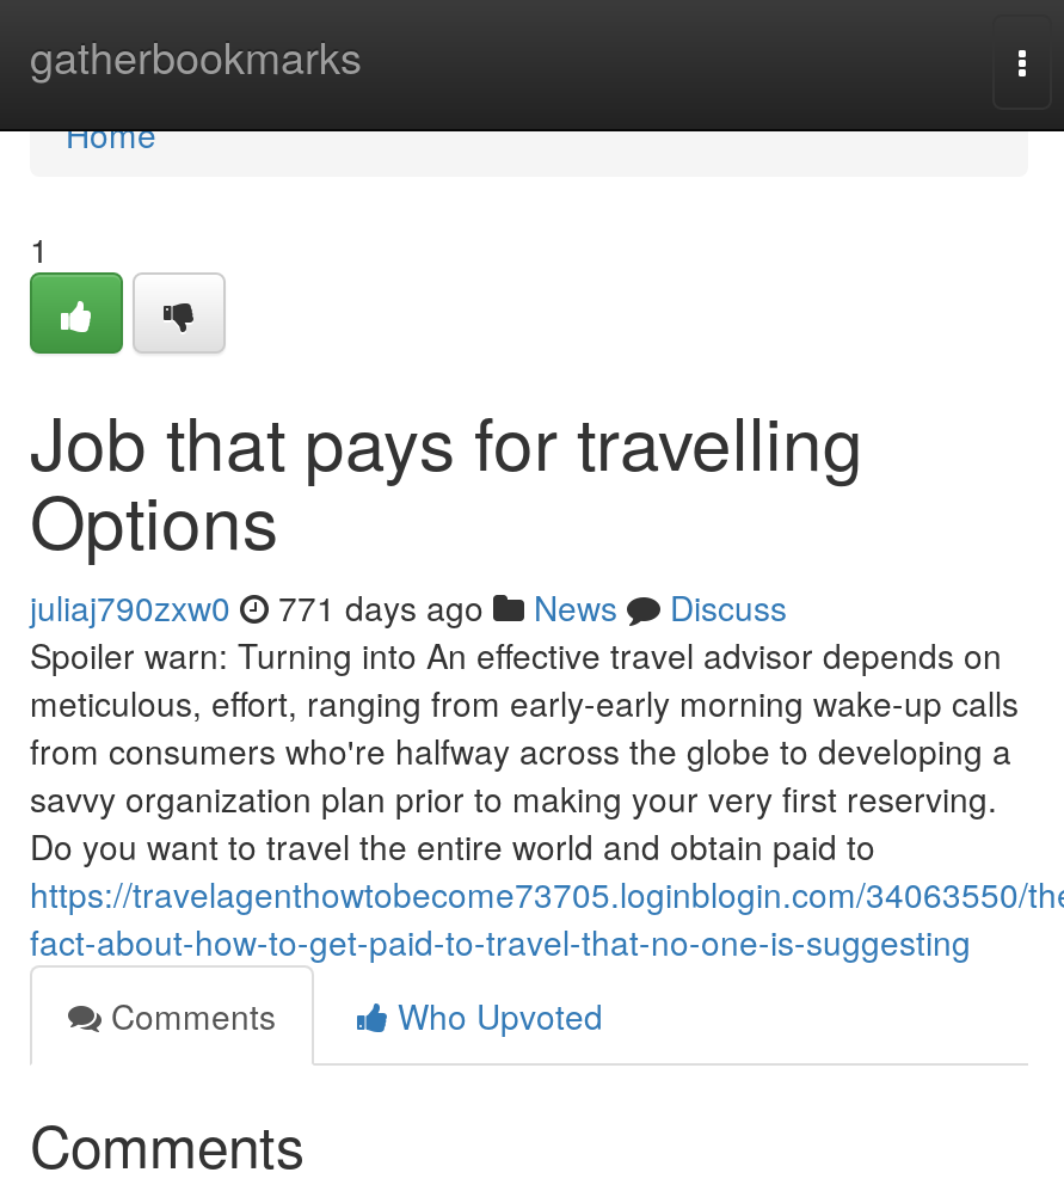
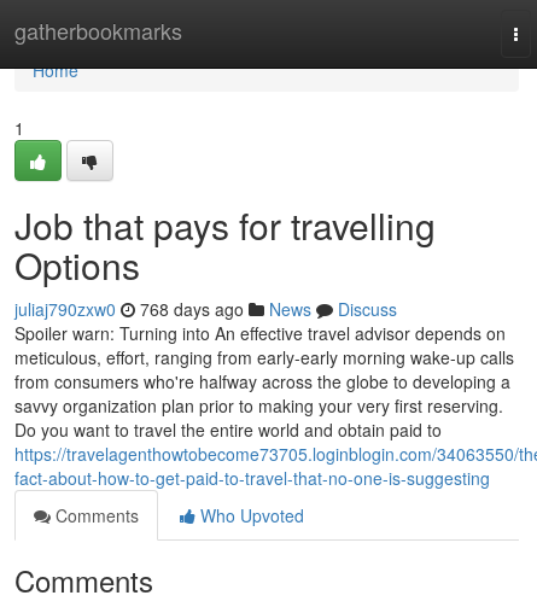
[30,583,787,631] juliaj790zxw0 771 days ago News Discuss -> [14,297,397,321] juliaj790zxw0 768 days ago News Discuss

